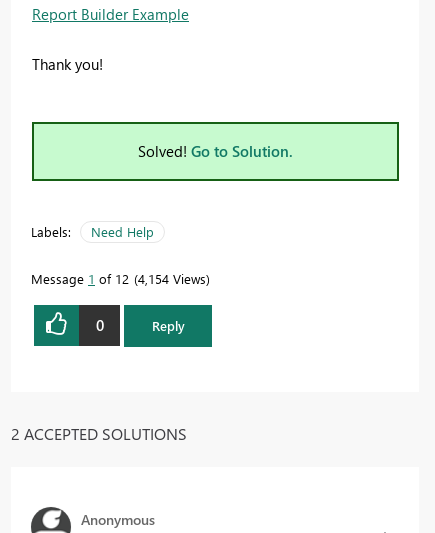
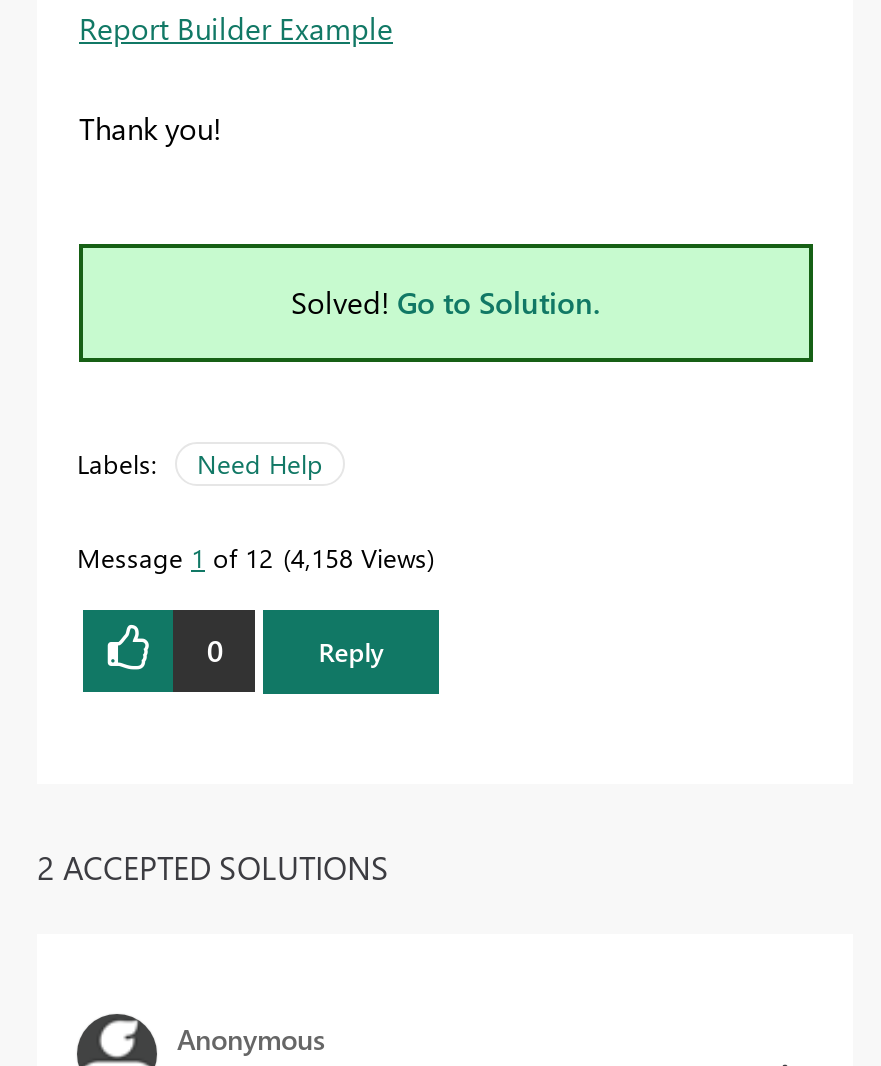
[31,270,206,287] Message 1 of 12 4,154 Views -> [77,539,427,573] Message 1 of 12 4,158 Views

